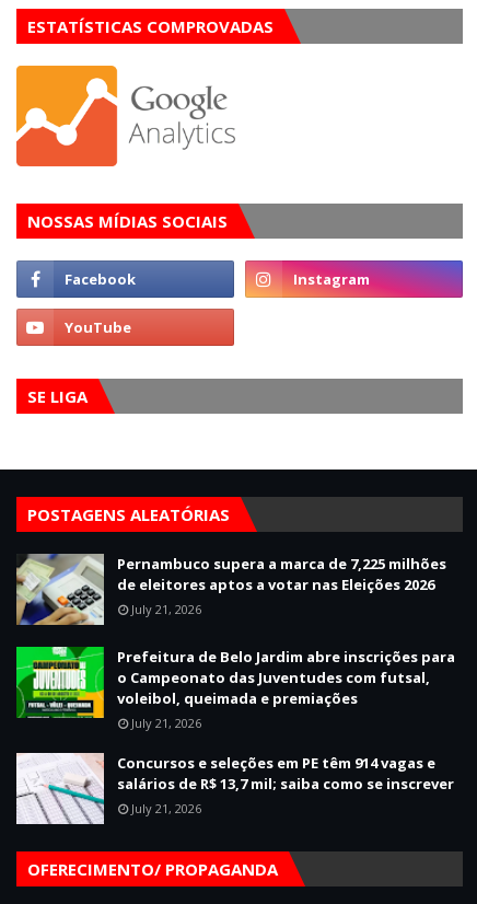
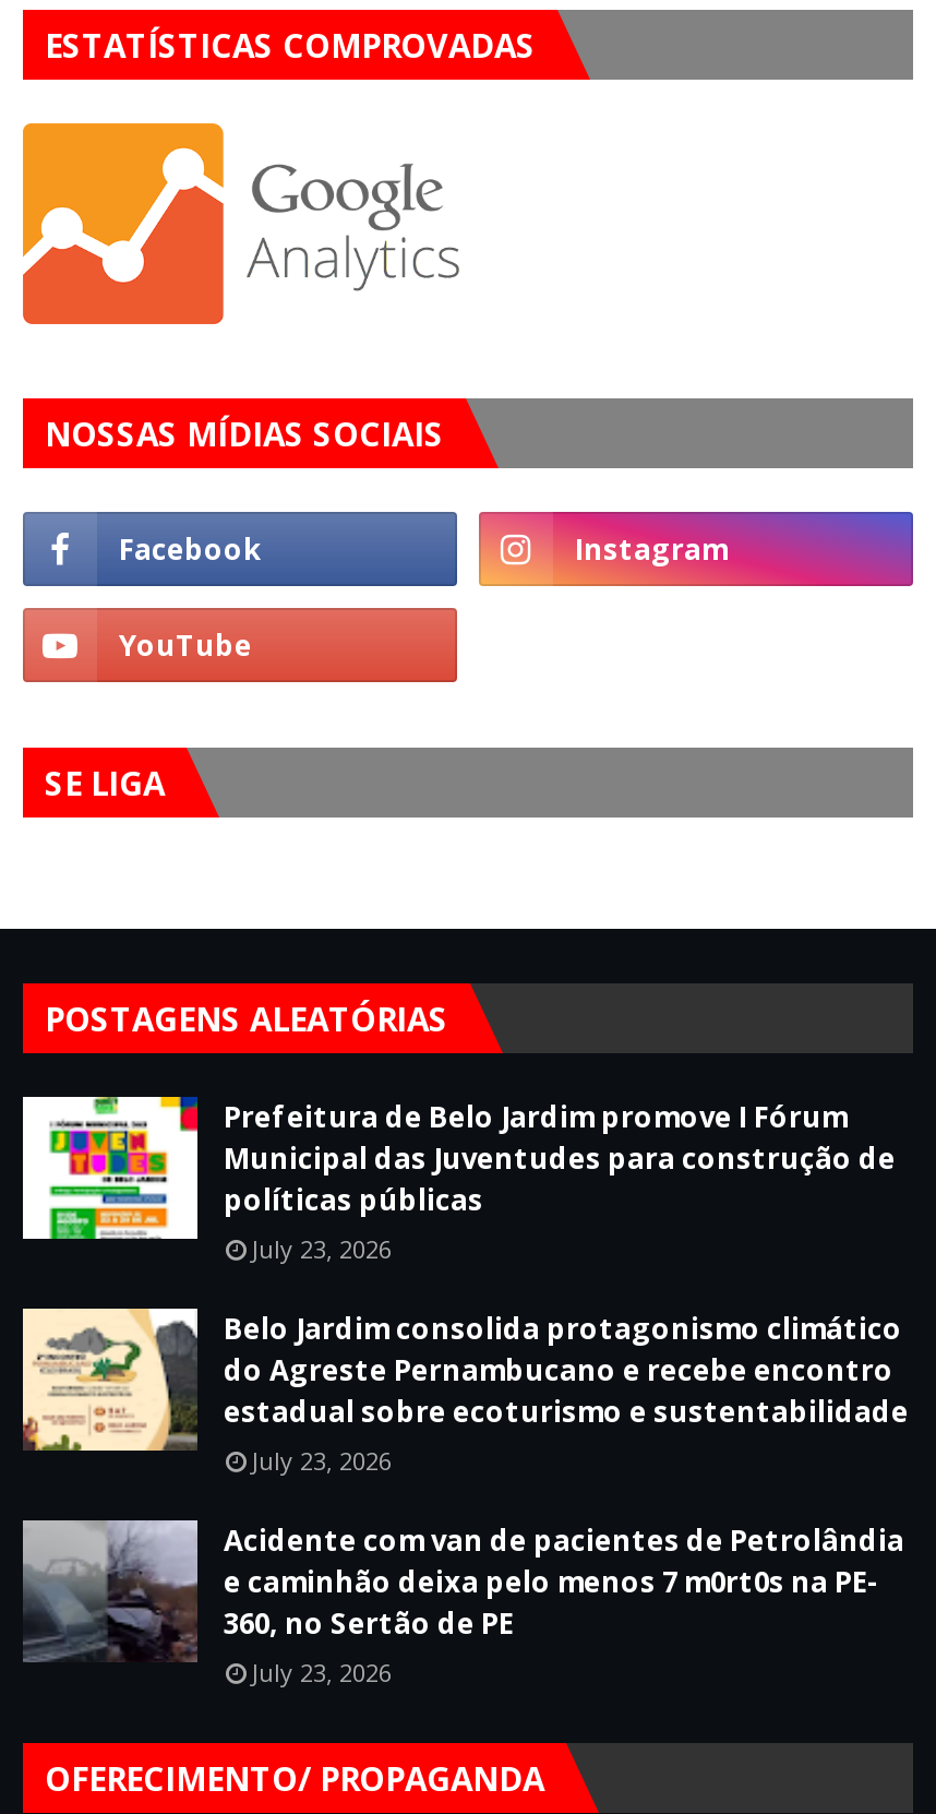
[15,553,446,626] [image] | Pernambuco supera a marca de 7,225 milhões | de eleitores aptos a votar nas Eleições 2026 | July 21, 2026 -> [21,1095,896,1265] [image] | Prefeitura de Belo Jardim promove I Fórum | Municipal das Juventudes para construção de | políticas públicas | July 23, 2026
[15,646,455,731] [image] | Prefeitura de Belo Jardim abre inscrições para | o Campeonato das Juventudes com futsal, | voleibol, queimada e premiações | July 21, 2026 -> [21,1306,909,1477] [image] | Belo Jardim consolida protagonismo climático | do Agreste Pernambucano e recebe encontro | estadual sobre ecoturismo e sustentabilidade | July 23, 2026
[15,752,454,825] [image] | Concursos e seleções em PE têm 914 vagas e | salários de R$ 13,7 mil; saiba como se inscrever | July 21, 2026 -> [23,1518,904,1688] [image] | Acidente com van de pacientes de Petrolândia | e caminhão deixa pelo menos 7 m0rt0s na PE- | 360, no Sertão de PE | July 23, 2026

